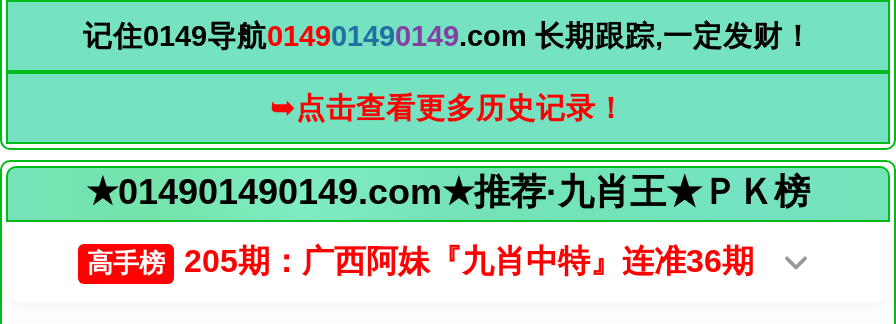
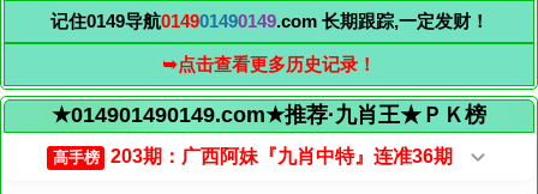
[184,244,754,278] 205期：广西阿妹『九肖中特』连准36期 -> [110,146,453,167] 203期：广西阿妹『九肖中特』连准36期

